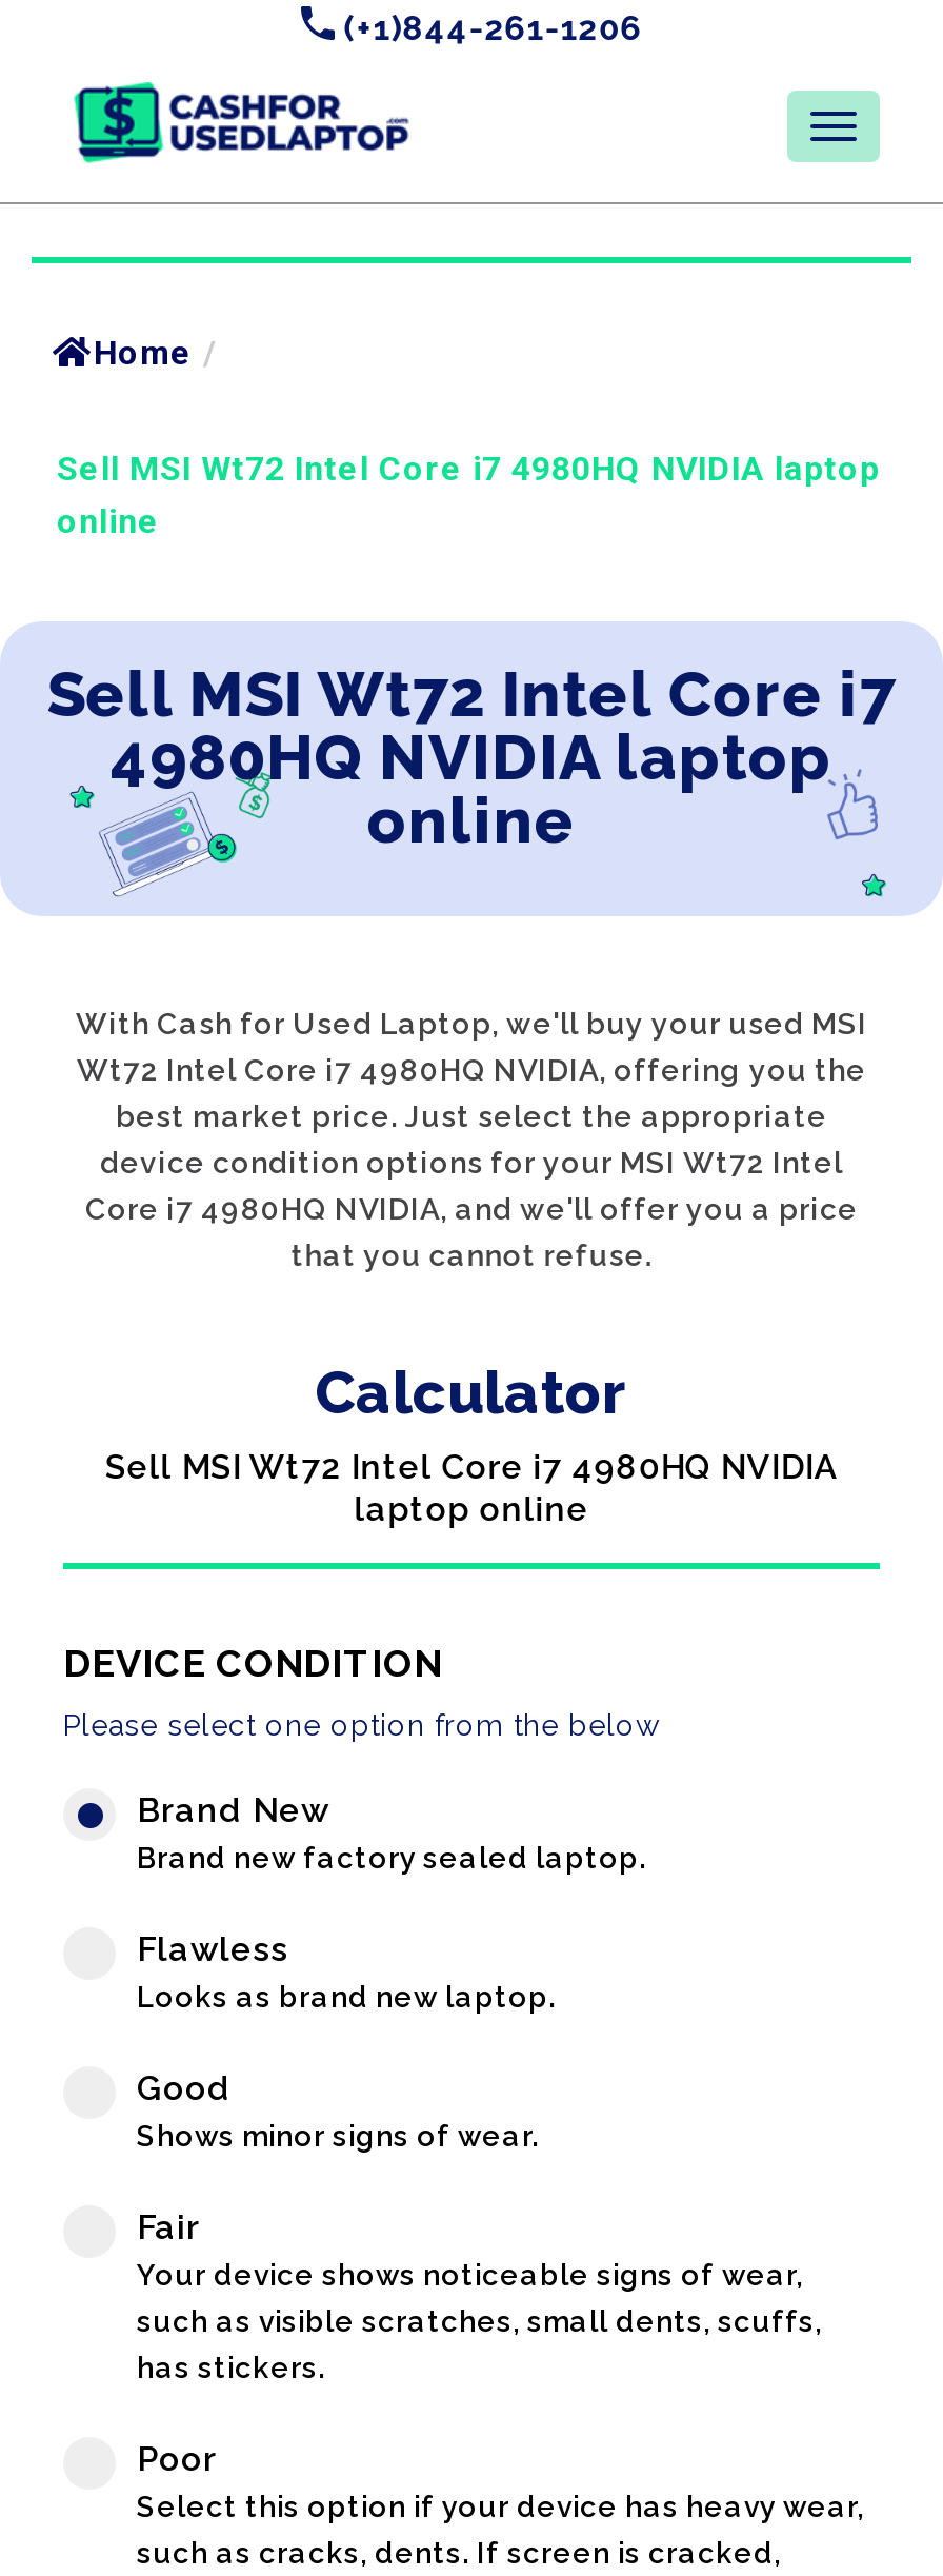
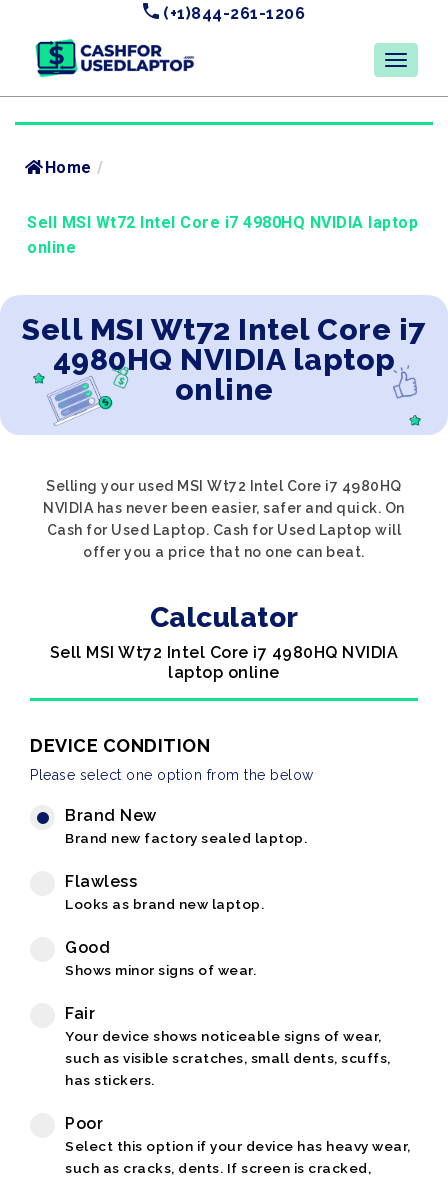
[76,1007,867,1272] With Cash for Used Laptop, we'll buy your used MSI | Wt72 Intel Core i7 4980HQ NVIDIA, offering you the | best market price. Just select the appropriate | device condition options for your MSI Wt72 Intel | Core i7 4980HQ NVIDIA, and we'll offer you a price | that you cannot refuse. -> [43,478,405,560] Selling your used MSI Wt72 Intel Core i7 4980HQ | NVIDIA has never been easier, safer and quick. On | Cash for Used Laptop. Cash for Used Laptop will | offer you a price that no one can beat.

